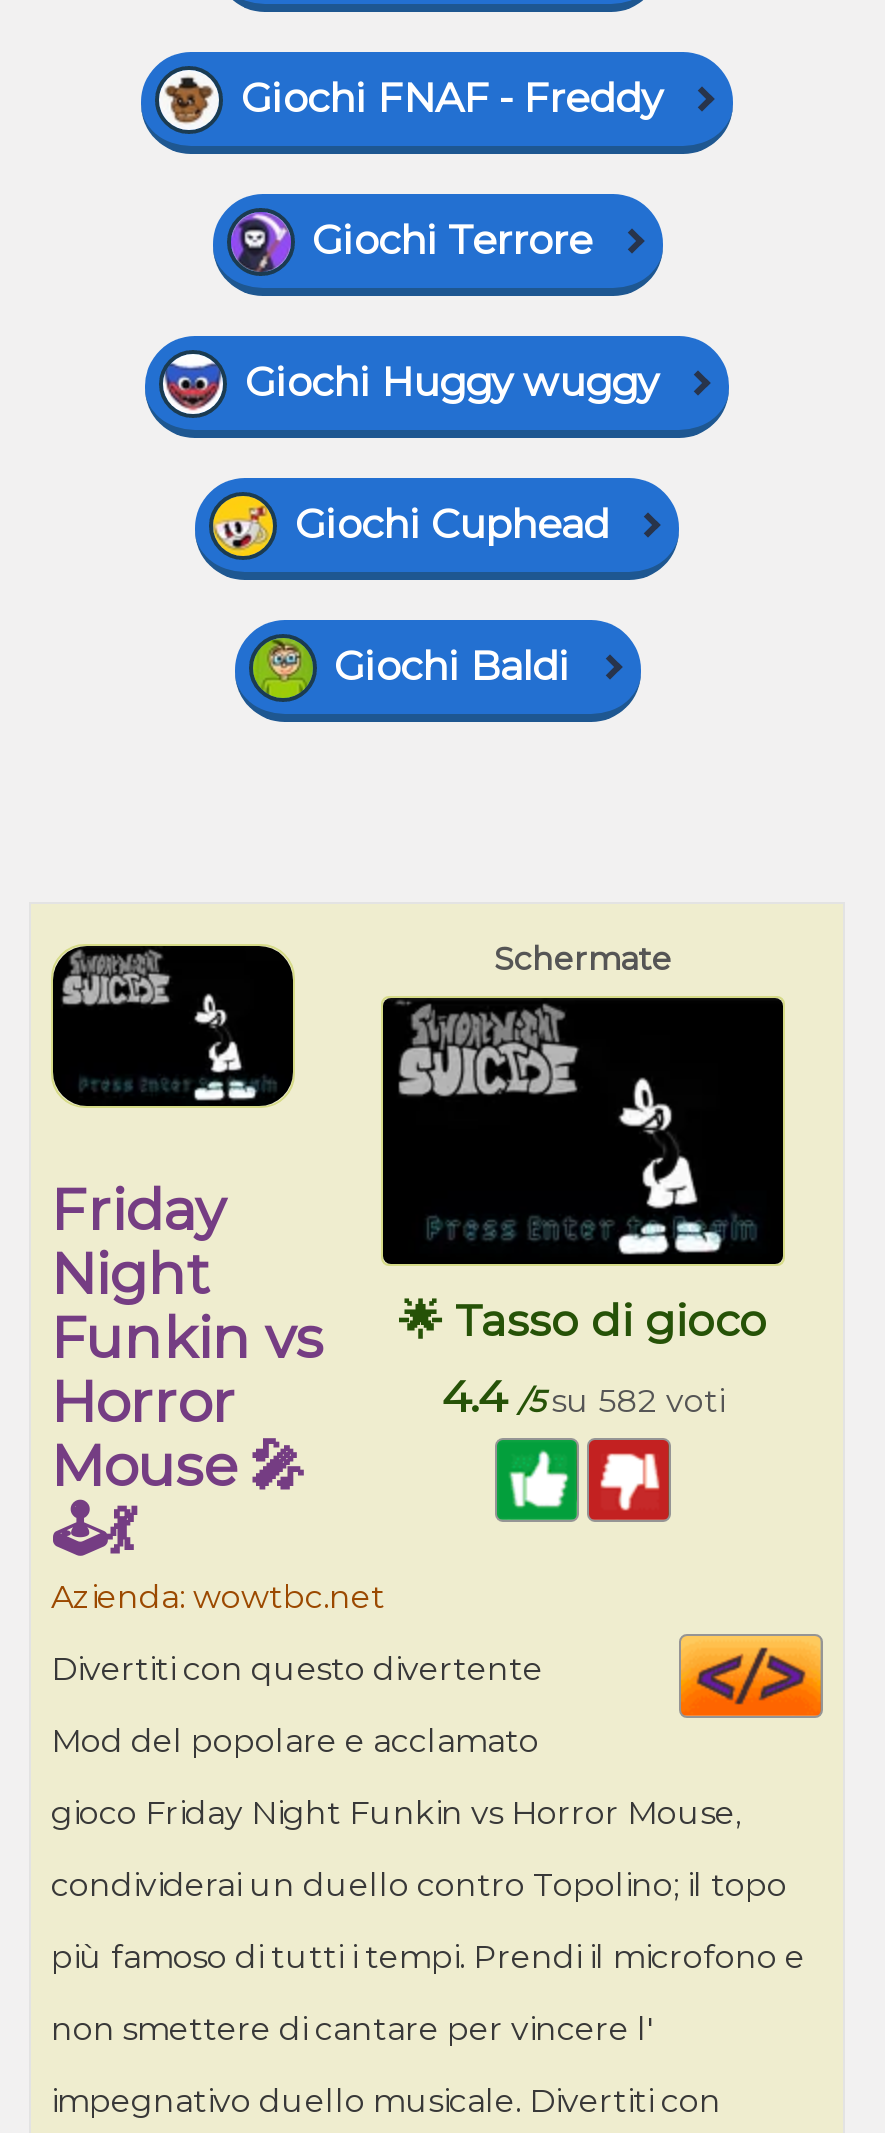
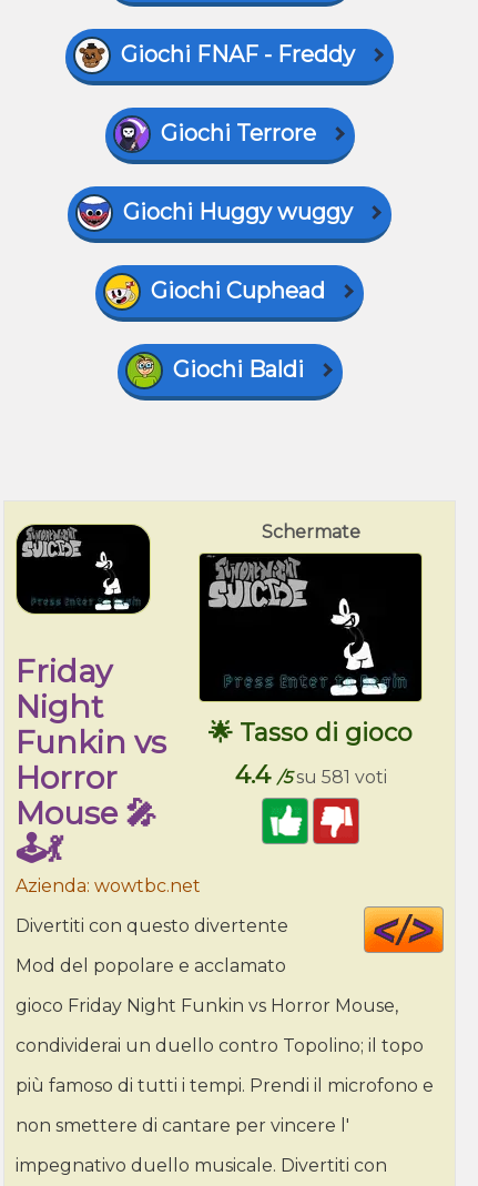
[442,1370,724,1424] 4.4 /5su 582 voti -> [235,760,387,790] 4.4 /5su 581 voti

